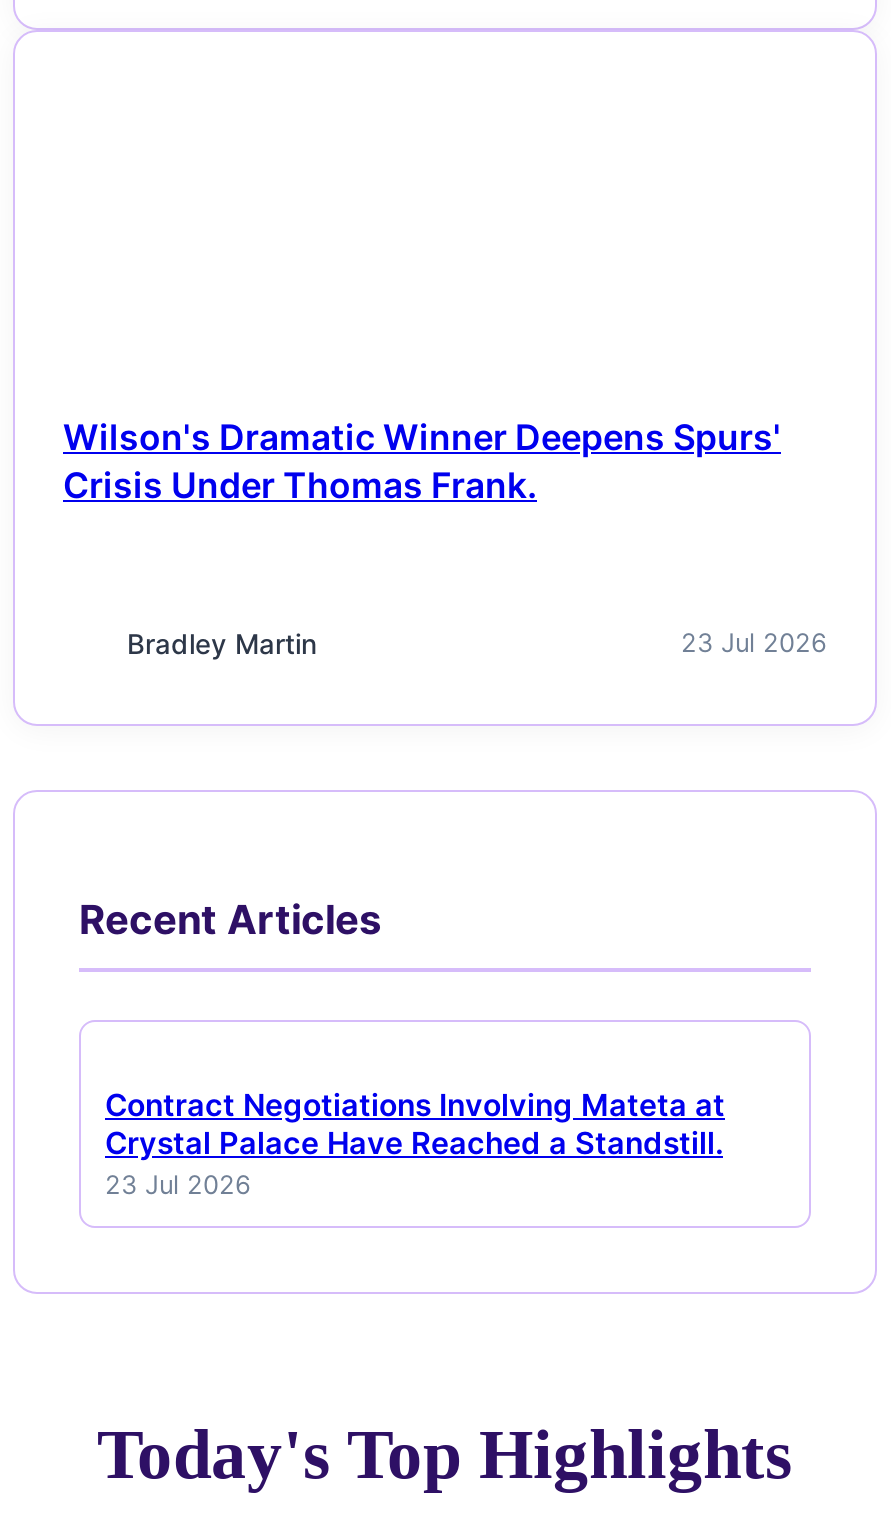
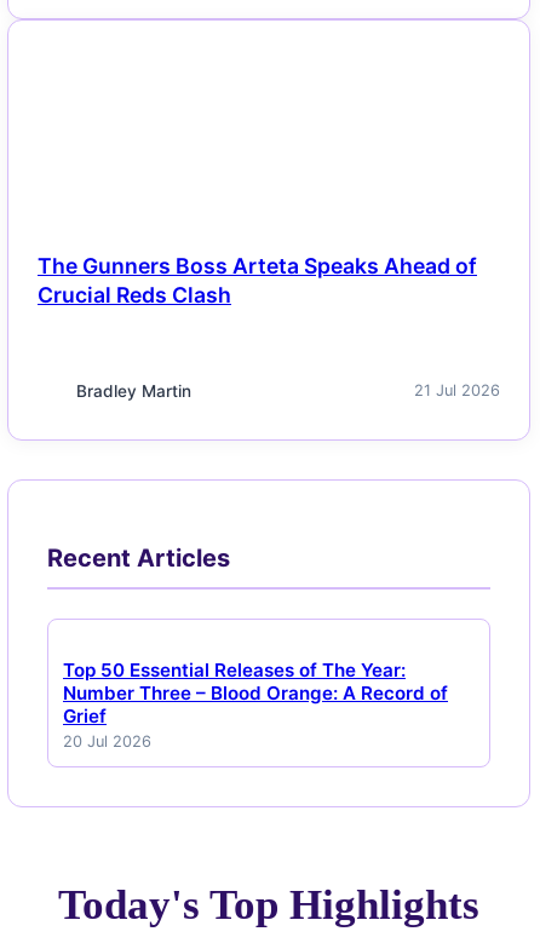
[63,417,781,507] Wilson's Dramatic Winner Deepens Spurs' | Crisis Under Thomas Frank. -> [38,253,477,308] The Gunners Boss Arteta Speaks Ahead of | Crucial Reds Clash
[681,629,827,659] 23 Jul 2026 -> [414,382,500,400] 21 Jul 2026
[105,1086,725,1200] Contract Negotiations Involving Mateta at | Crystal Palace Have Reached a Standstill. | 23 Jul 2026 -> [63,659,448,751] Top 50 Essential Releases of The Year: | Number Three – Blood Orange: A Record of | Grief | 20 Jul 2026

